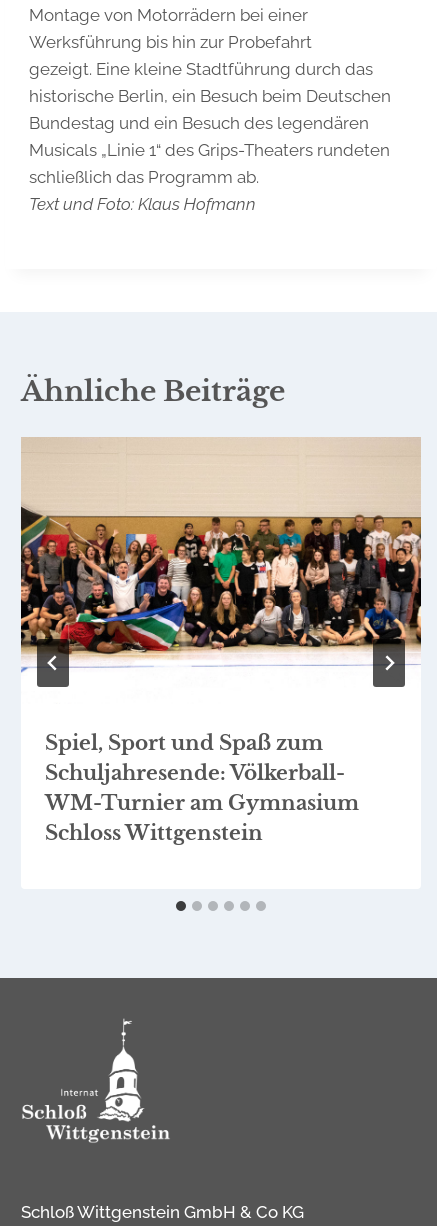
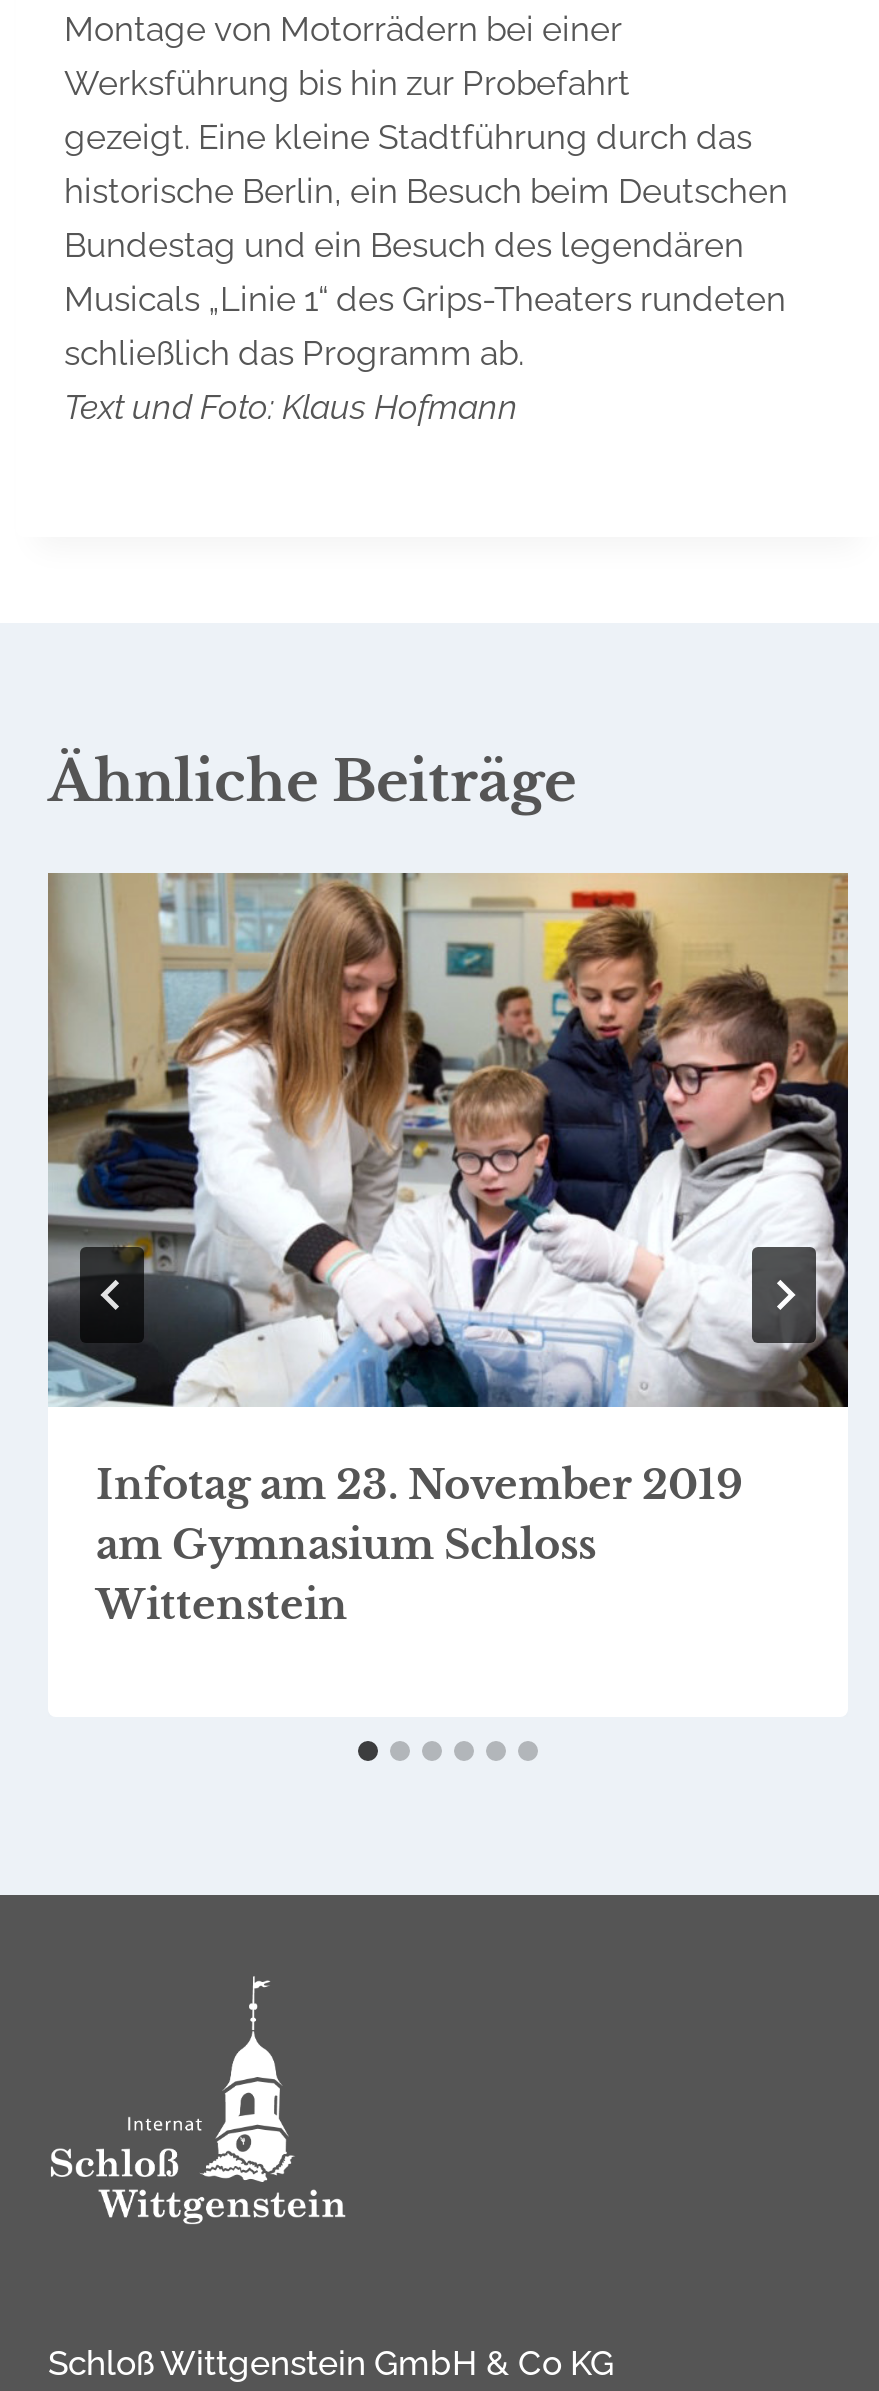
[20,437,422,845] [image] | Spiel, Sport und Spaß zum | Schuljahresende: Völkerball- | WM-Turnier am Gymnasium | Schloss Wittgenstein -> [46,871,850,1628] [image] | Infotag am 23. November 2019 | am Gymnasium Schloss | Wittenstein

